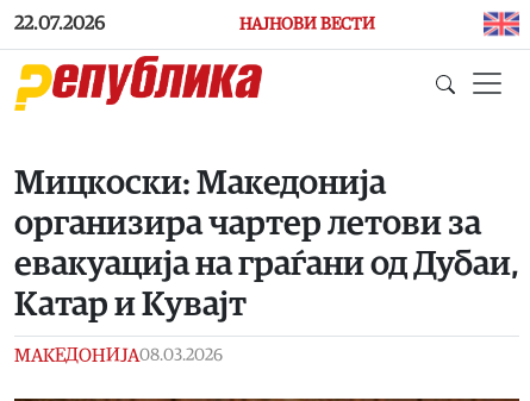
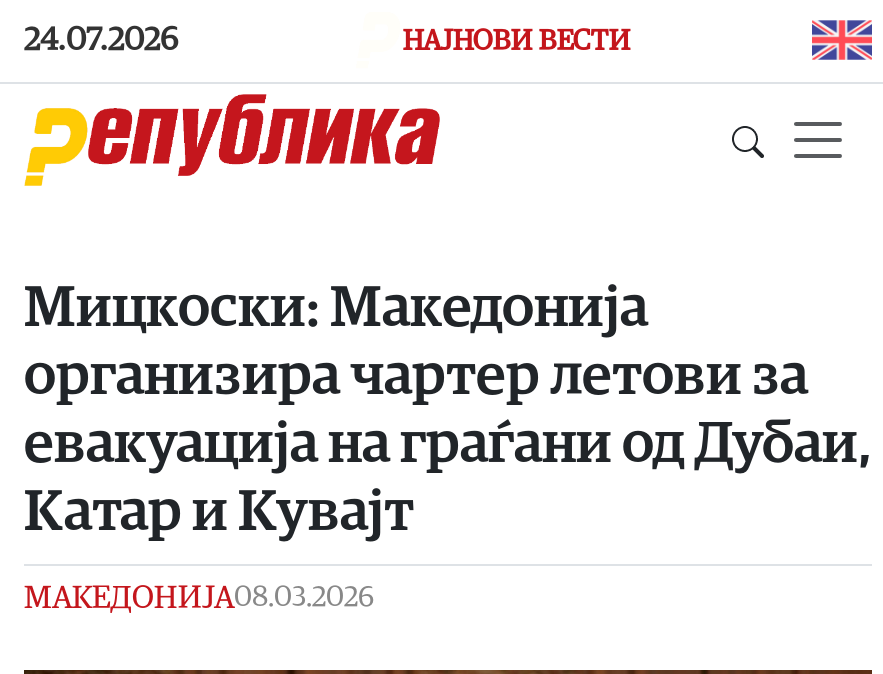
[14,15,105,34] 22.07.2026 -> [24,25,178,57] 24.07.2026

